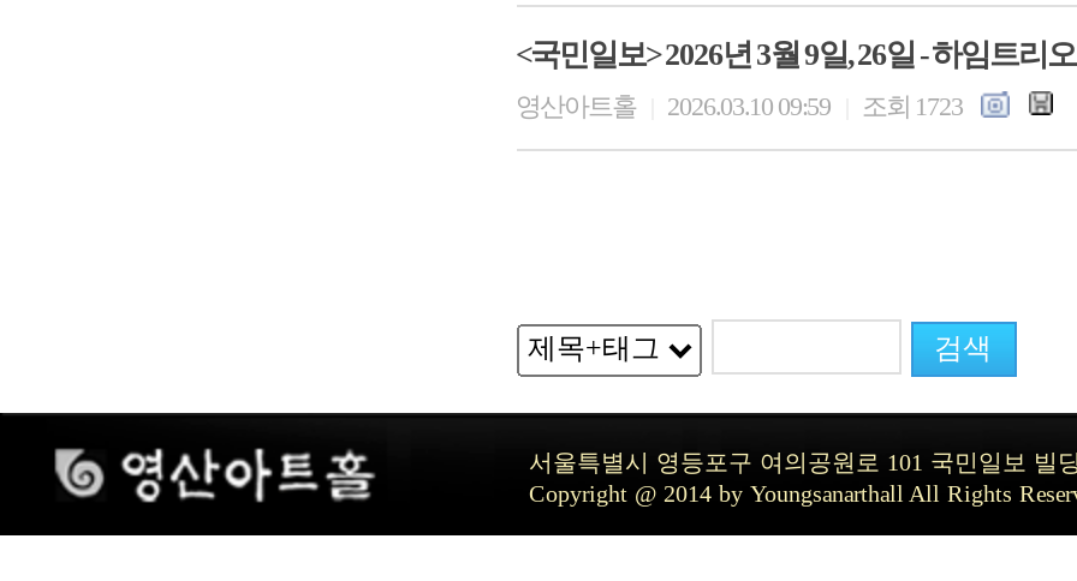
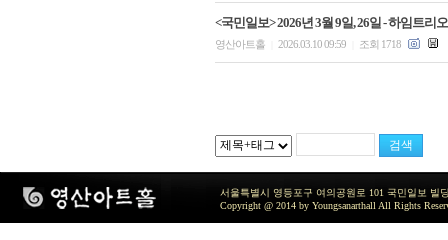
[516,91,968,120] 영산아트홀 2026.03.10 09:59 조회 1723 -> [214,38,402,50] 영산아트홀 2026.03.10 09:59 조회 1718

